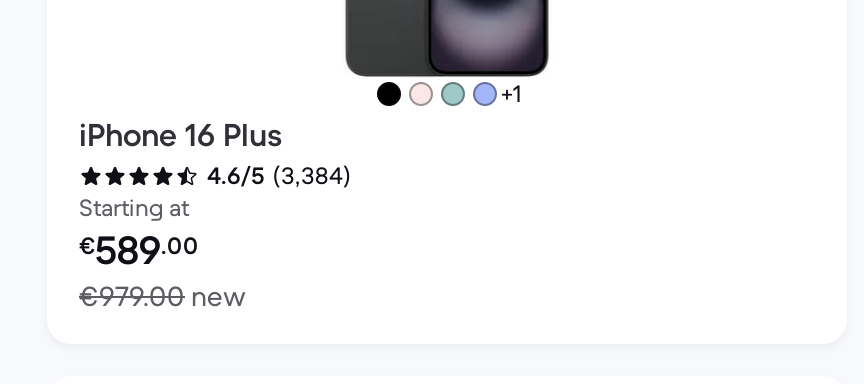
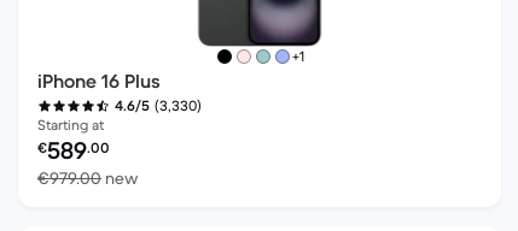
[207,159,351,190] 4.6/5 (3,384) -> [115,96,202,114] 4.6/5 (3,330)

